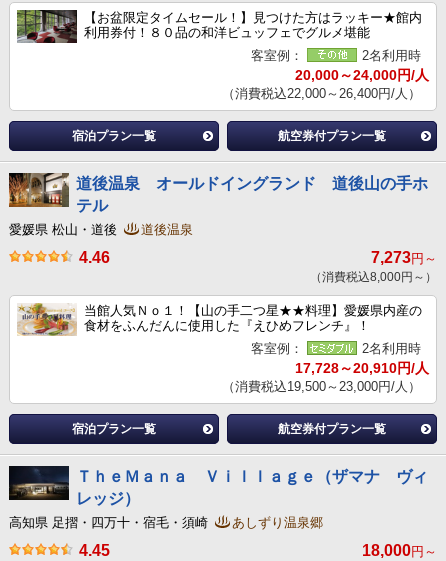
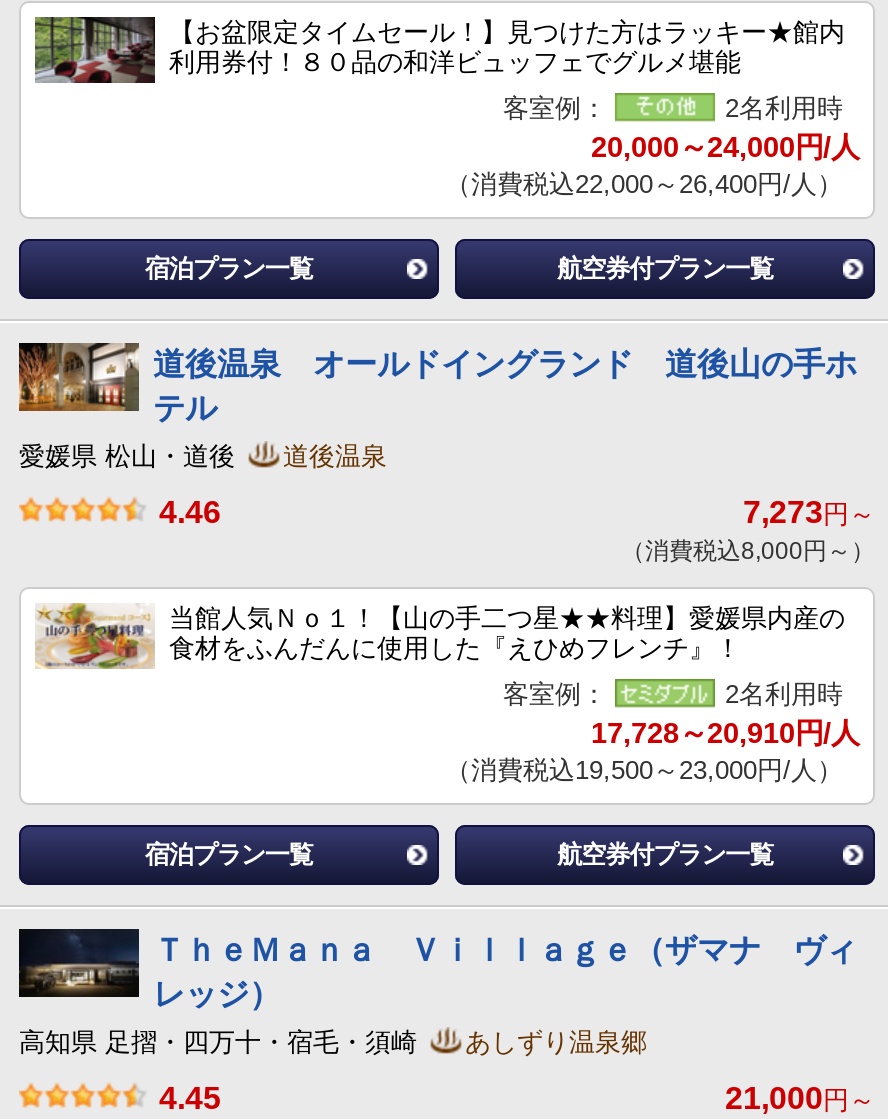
[362,542,437,559] 18,000円～ -> [725,1080,875,1114] 21,000円～

